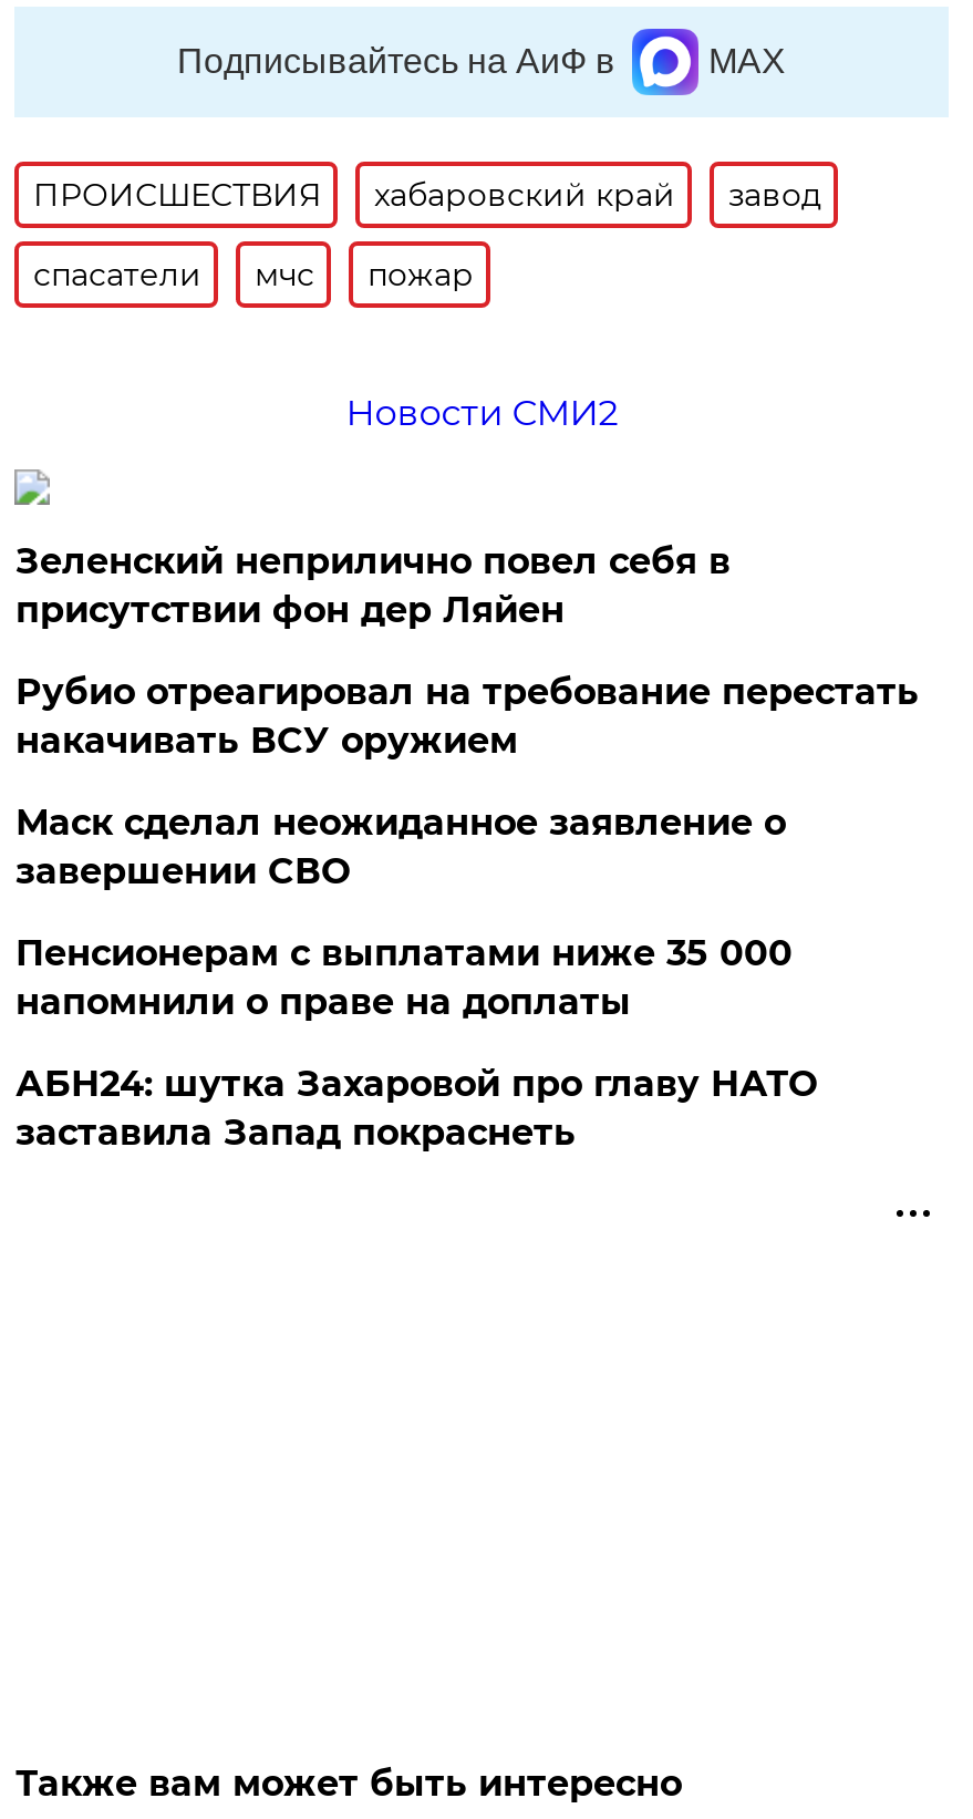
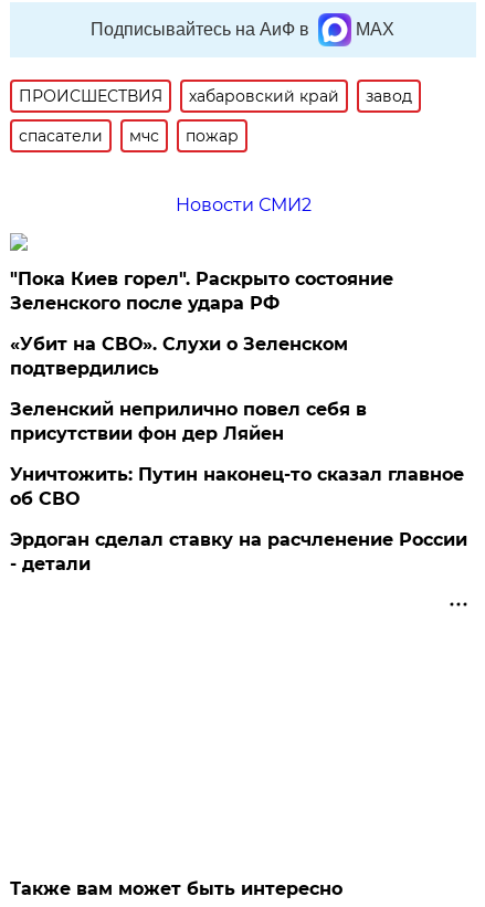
none -> [10,268,394,379] "Пока Киев горел". Раскрыто состояние | Зеленского после удара РФ | «Убит на СВО». Слухи о Зеленском | подтвердились
moved [15,540,730,631] -> [10,399,367,444]: Зеленский неприлично повел cебя в | присутствии фон дер Ляйен
[15,671,919,1153] Рубио отреагировал на требование перестать | накачивать ВСУ оружием | Маск сделал неожиданное заявление о | завершении СВО | Пенсионерам с выплатами ниже 35 000 | напомнили о праве на доплаты | АБН24: шутка Захаровой про главу НАТО | заставила Запад покраснеть -> [10,464,468,574] Уничтожить: Путин наконец-то сказал главное | об СВО | Эрдоган сделал ставку на расчленение России | - детали

